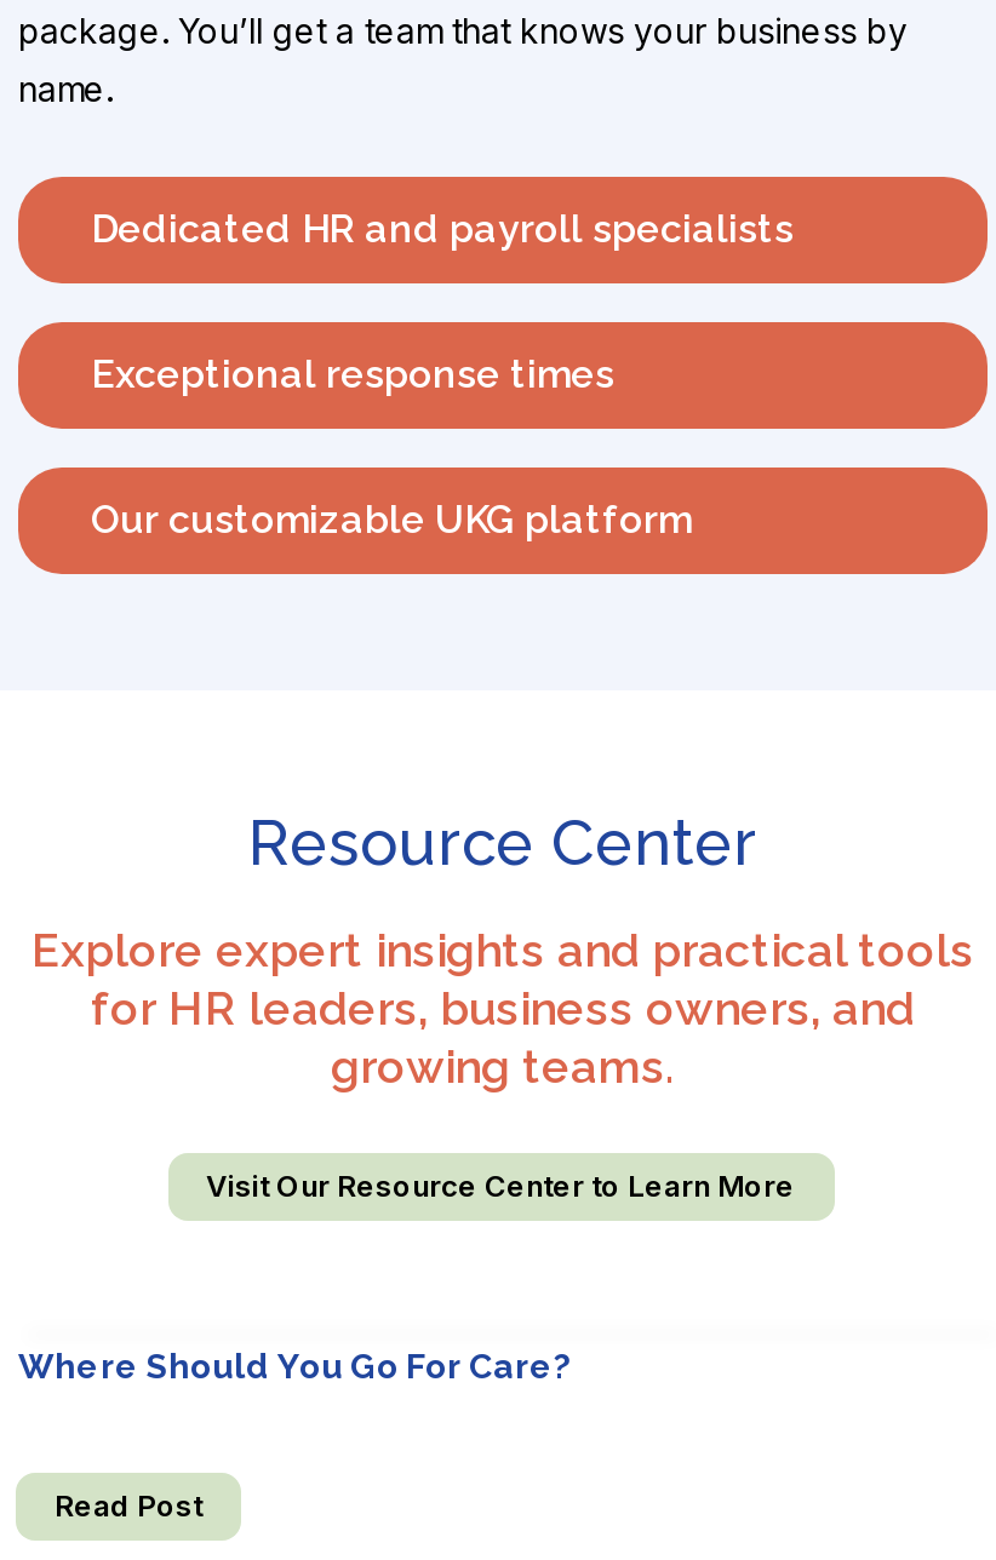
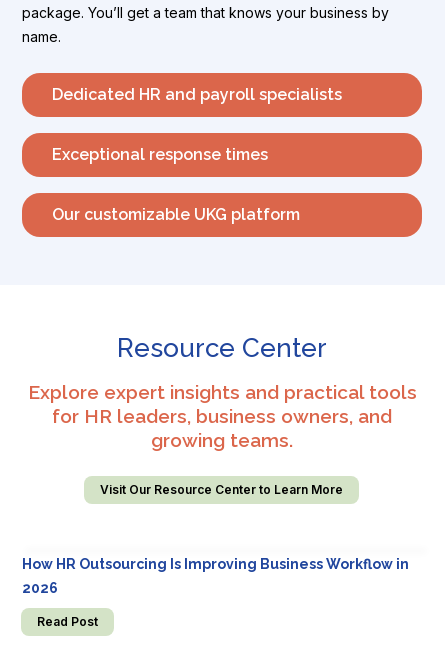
[18,1347,571,1386] Where Should You Go For Care? -> [22,556,409,596] How HR Outsourcing Is Improving Business Workflow in | 2026

